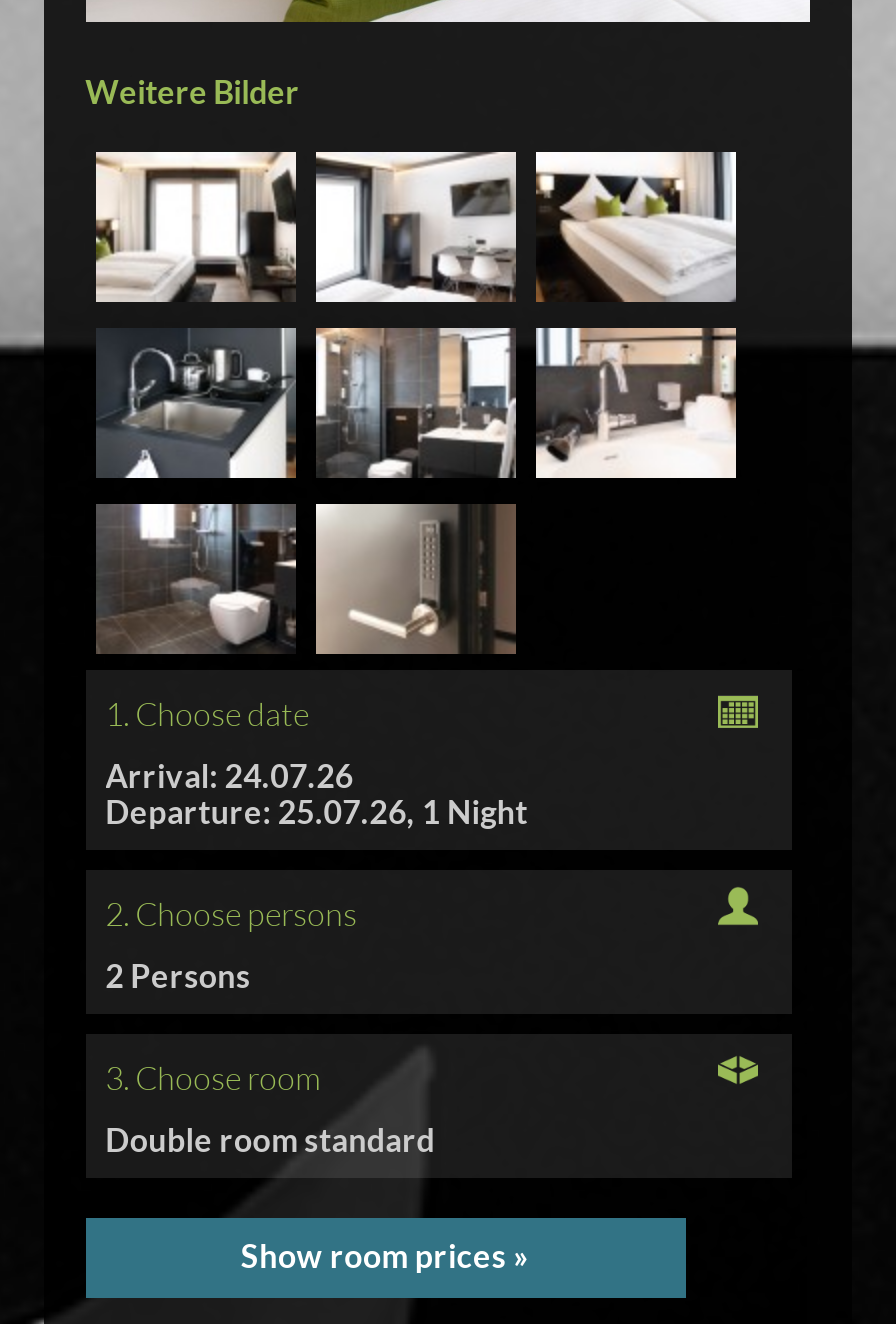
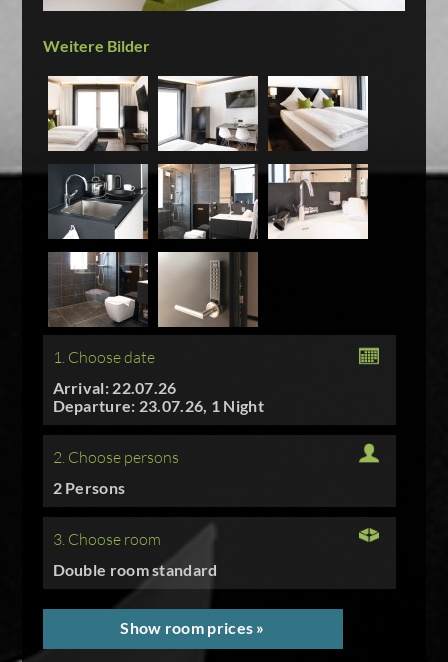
[105,756,353,794] Arrival: 24.07.26 -> [53,378,177,397] Arrival: 22.07.26
[105,792,528,830] Departure: 25.07.26, 1 Night -> [53,396,264,415] Departure: 23.07.26, 1 Night

